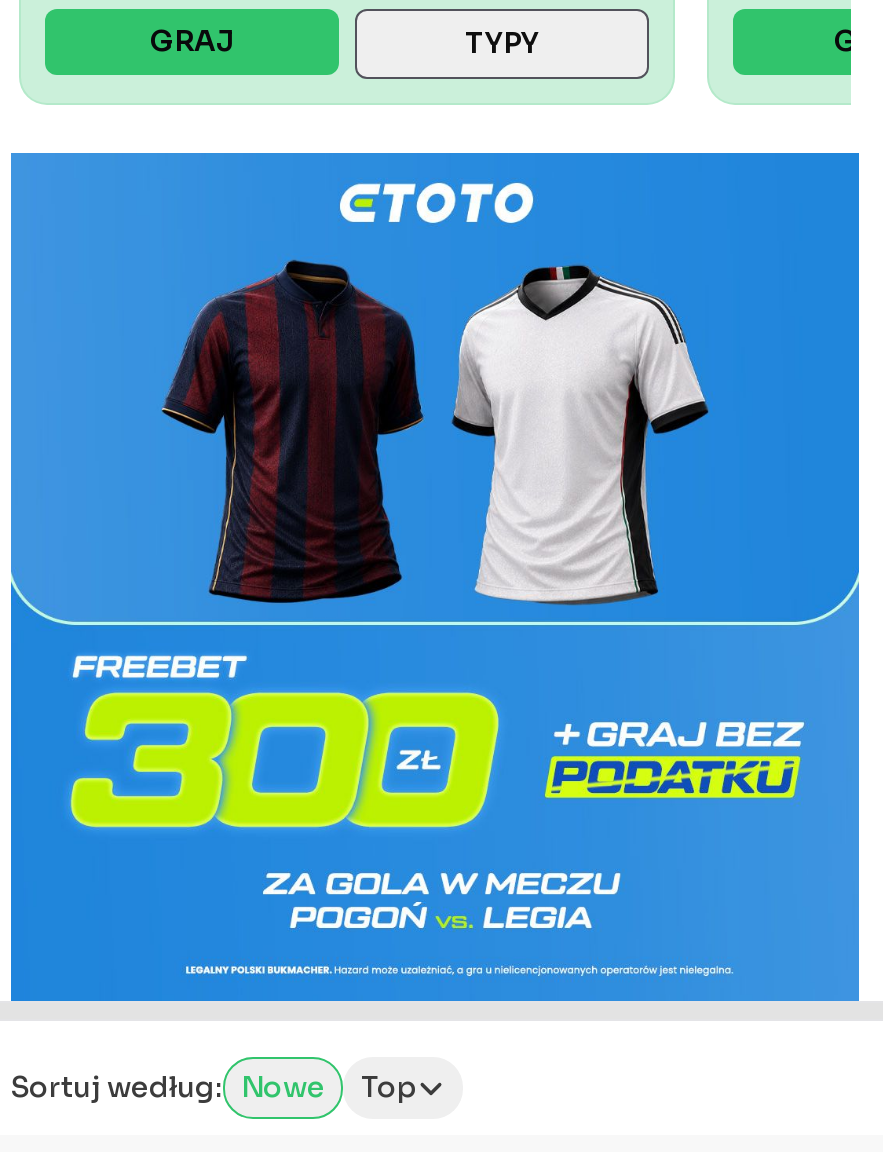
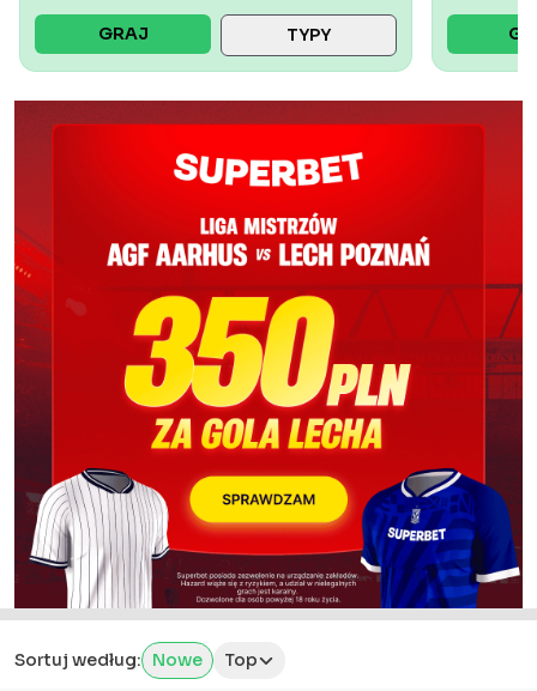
[9,151,861,1003] [image] -> [13,99,524,610] [image]

